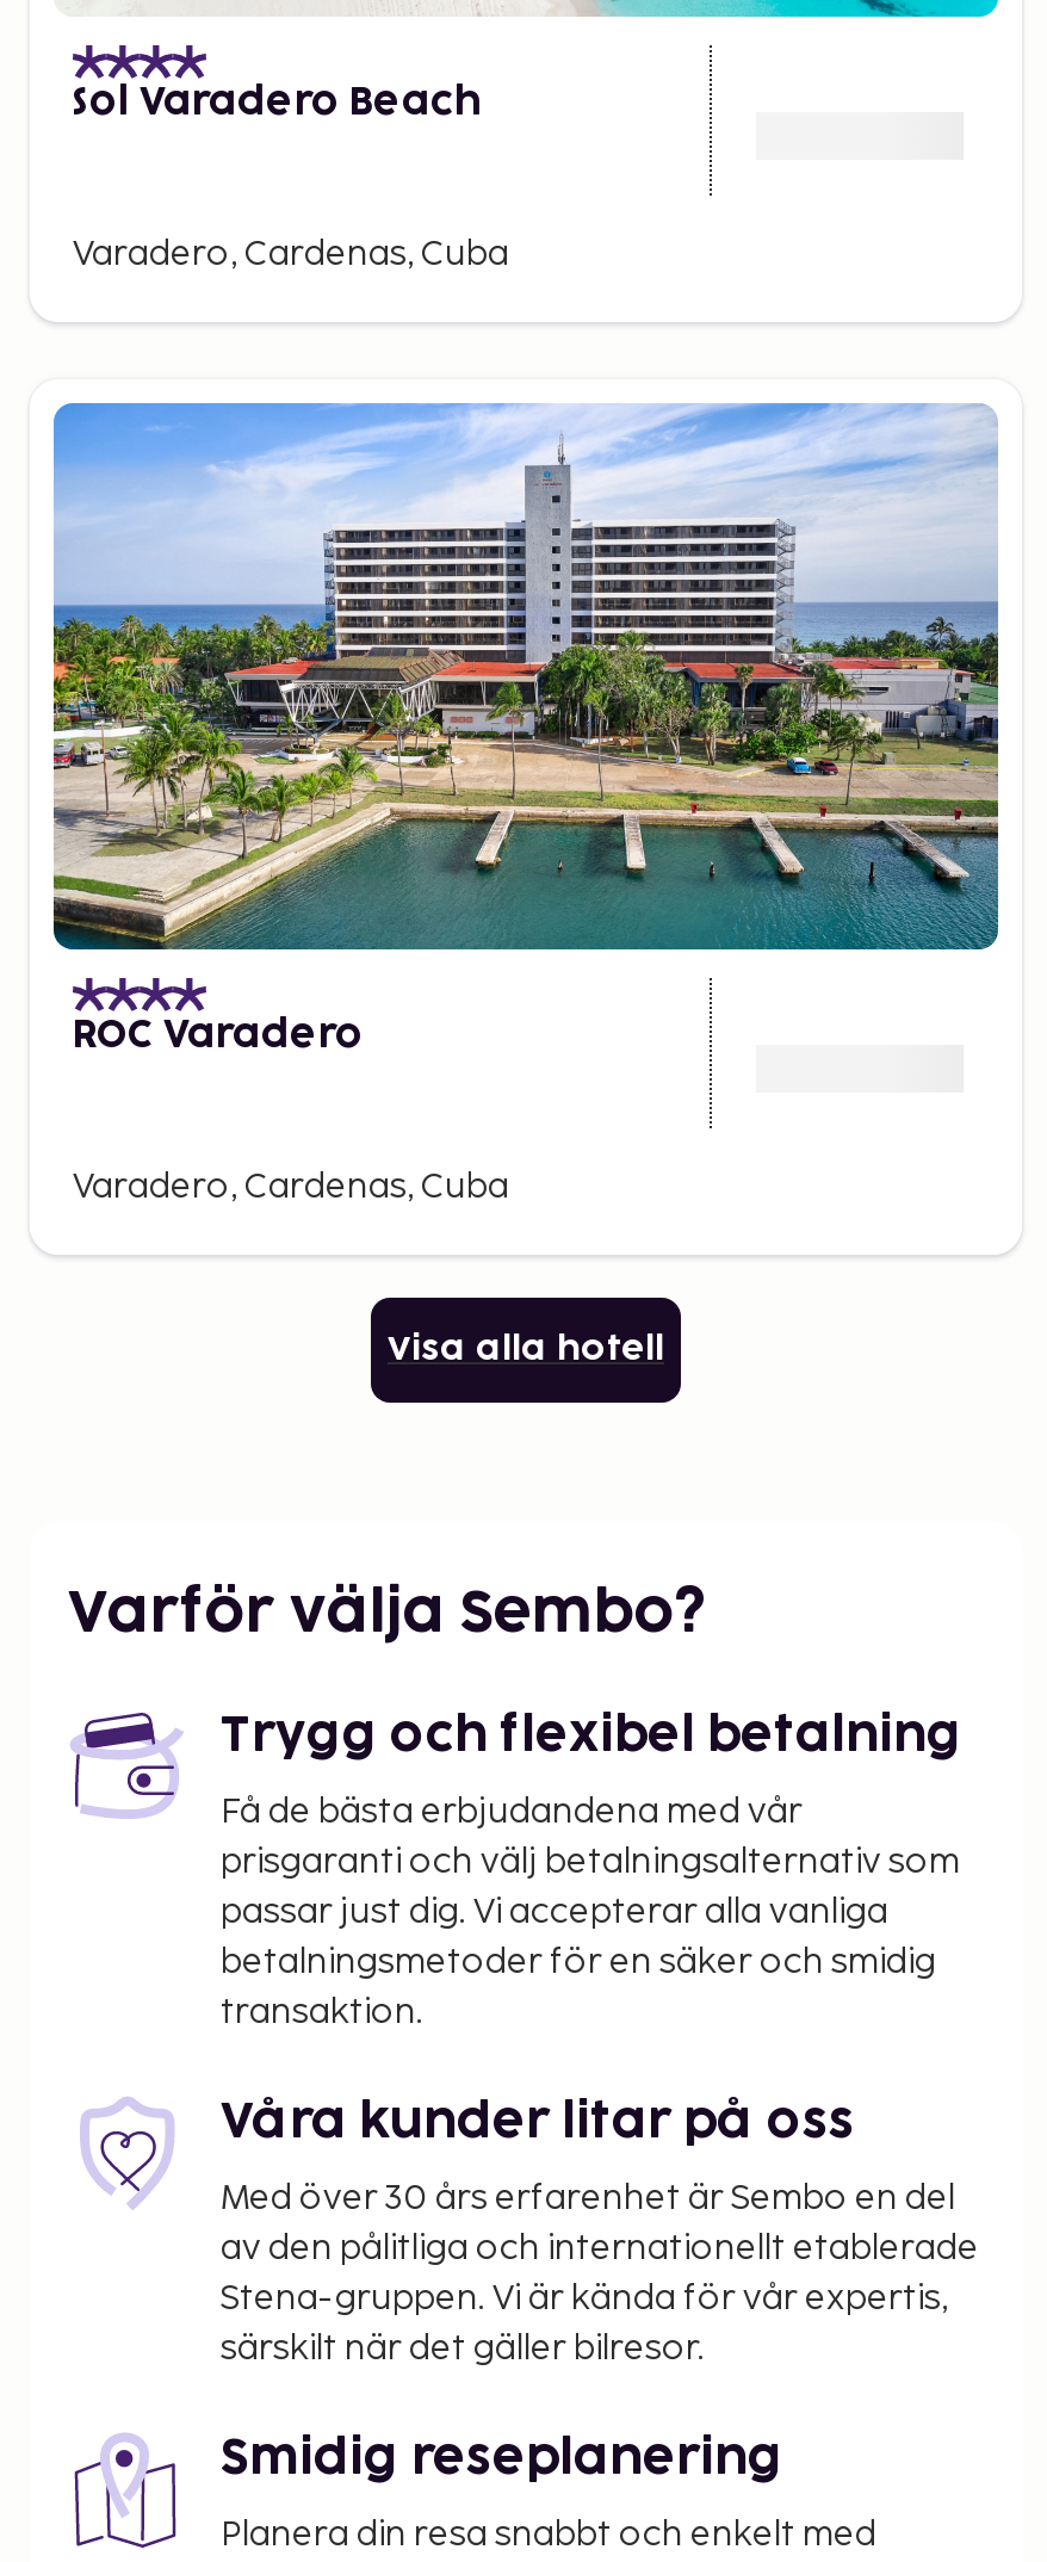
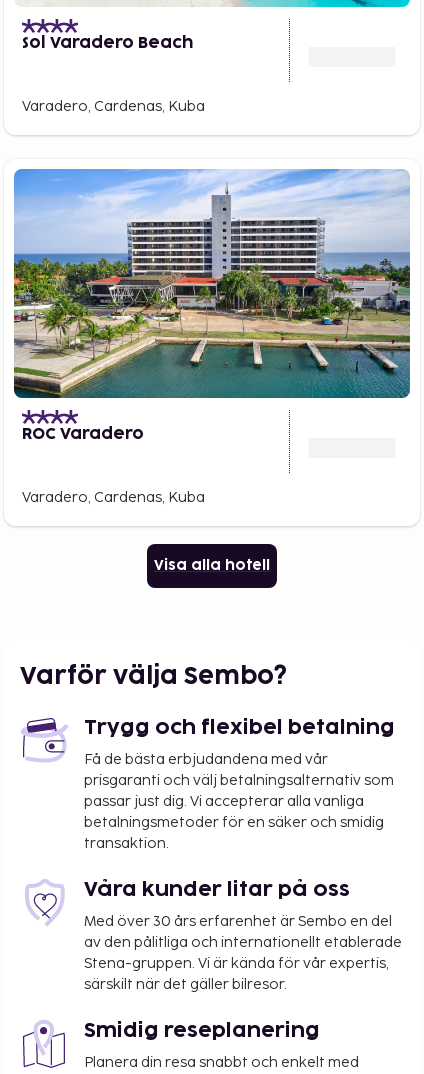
[73,234,509,274] Varadero, Cardenas, Cuba -> [22,98,205,115] Varadero, Cardenas, Kuba
[73,1166,509,1207] Varadero, Cardenas, Cuba -> [22,489,205,506] Varadero, Cardenas, Kuba

